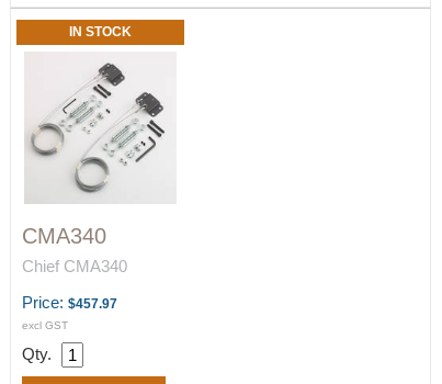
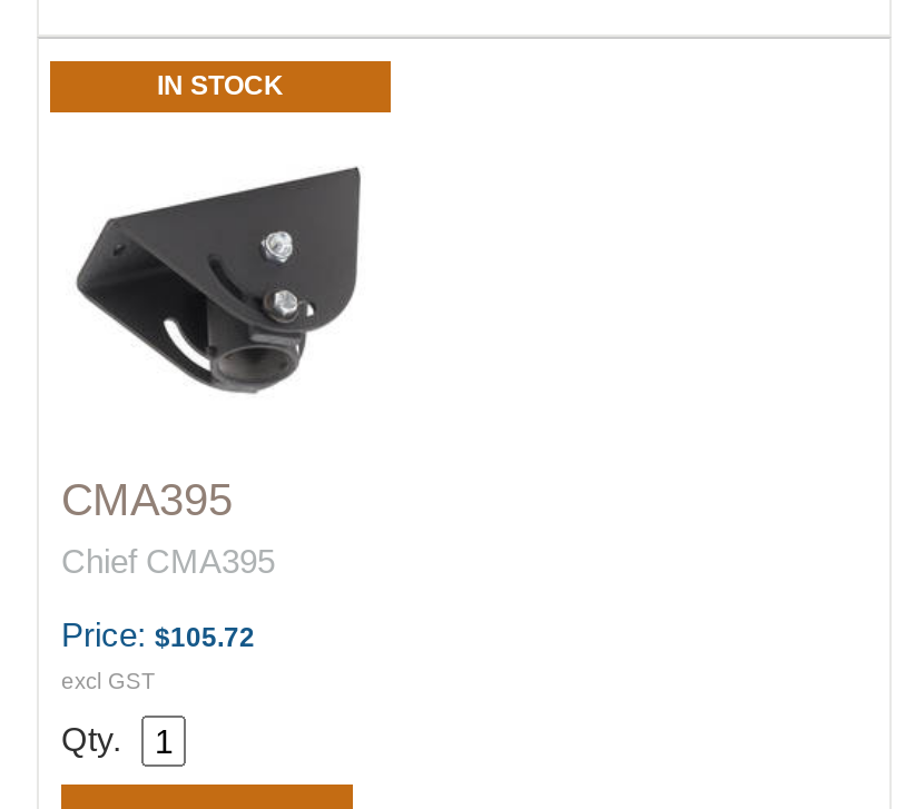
[22,61,169,275] [image] | CMA340 | Chief CMA340 -> [61,148,362,580] [image] | CMA395 | Chief CMA395
[22,293,117,312] Price: $457.97 -> [61,615,255,653] Price: $105.72

